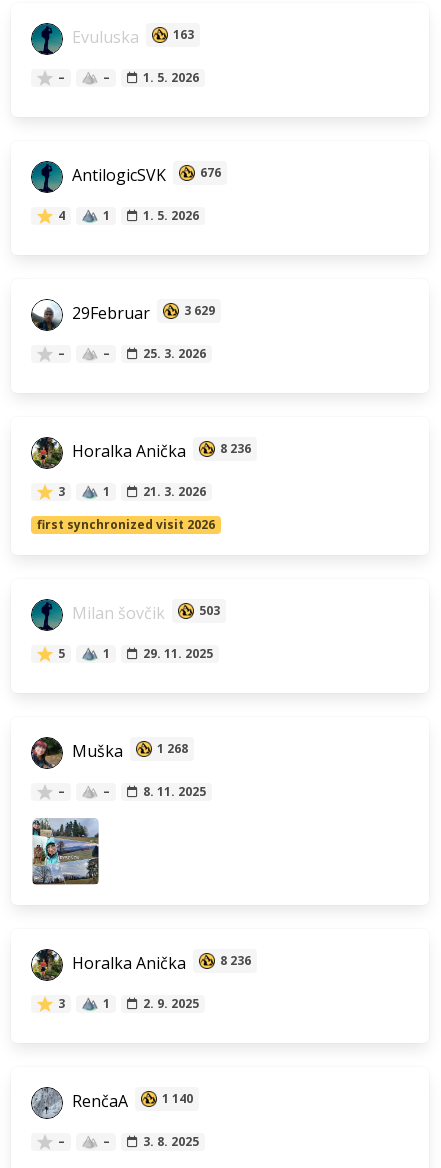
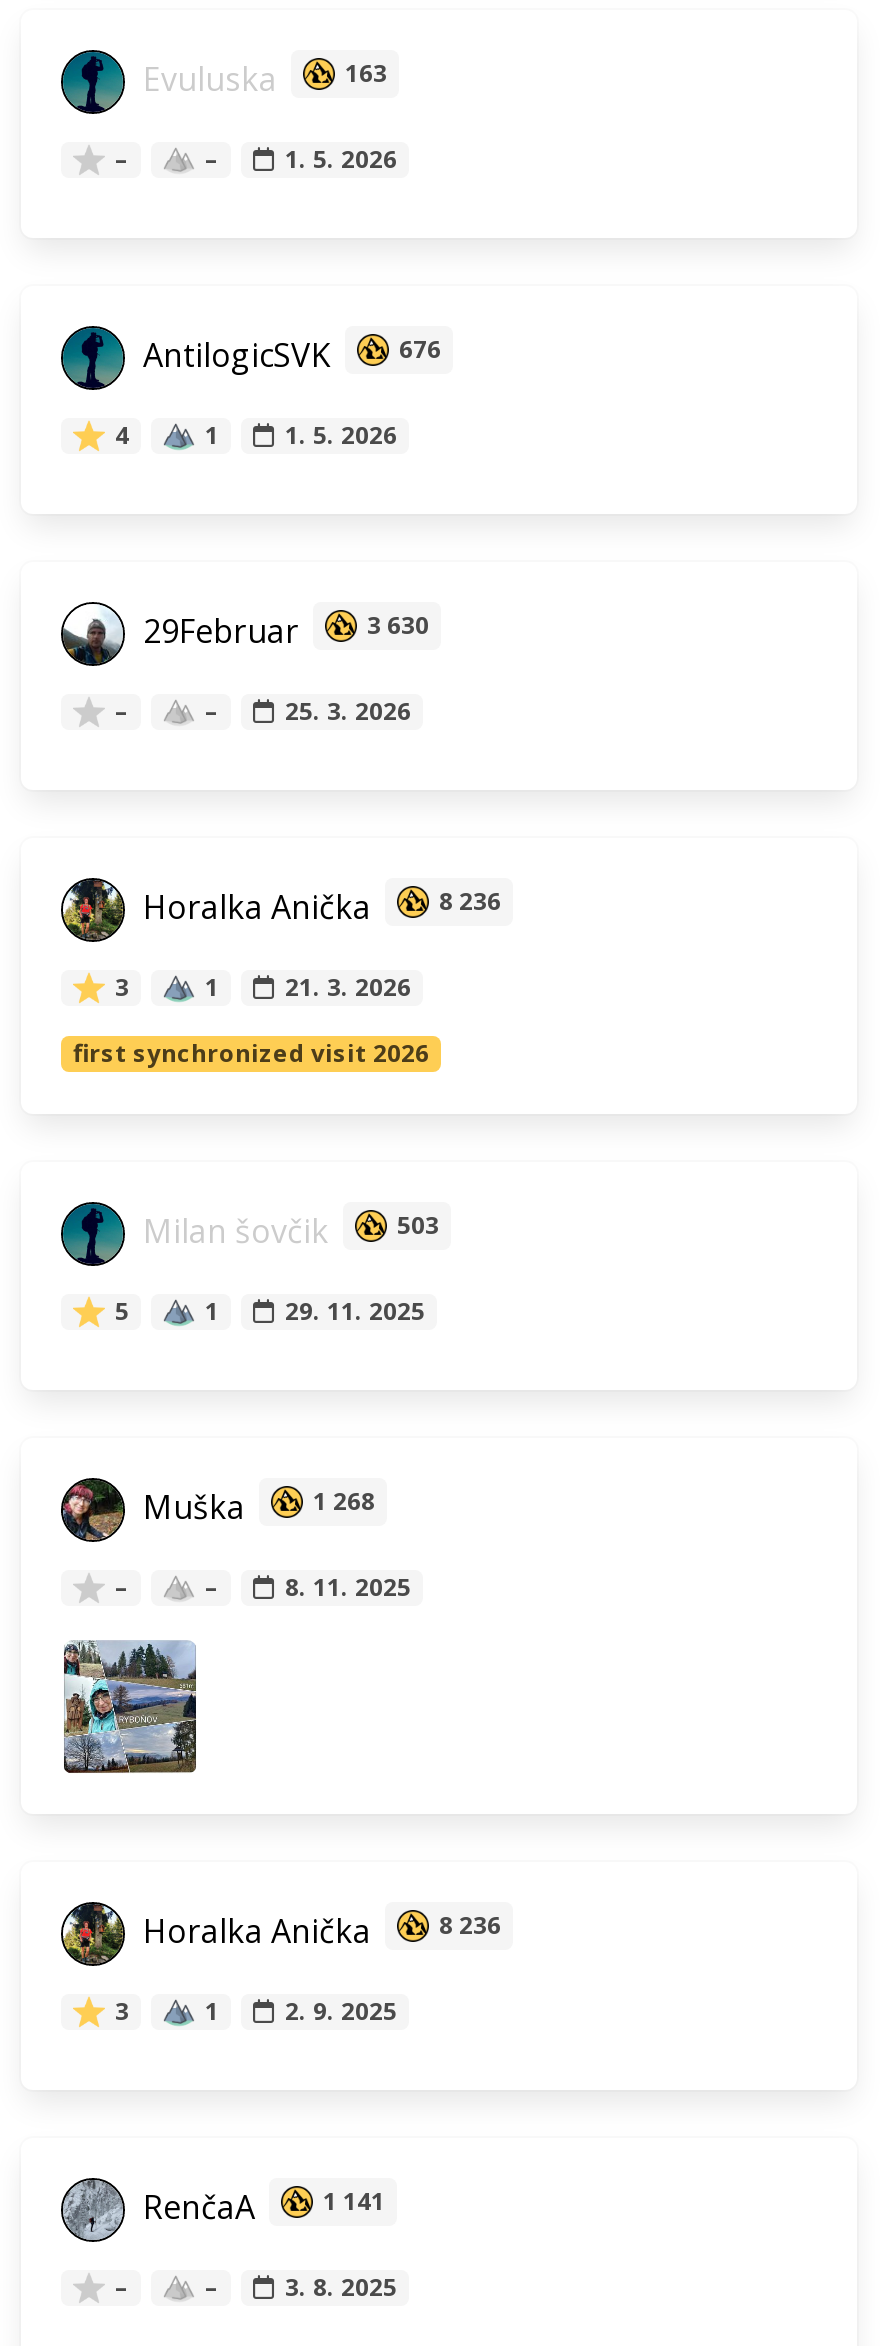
[68,302,215,324] 29Februar 3 629 -> [135,608,429,652] 29Februar 3 630
[68,1090,193,1112] RenčaA 1 140 -> [135,2184,385,2228] RenčaA 1 141

